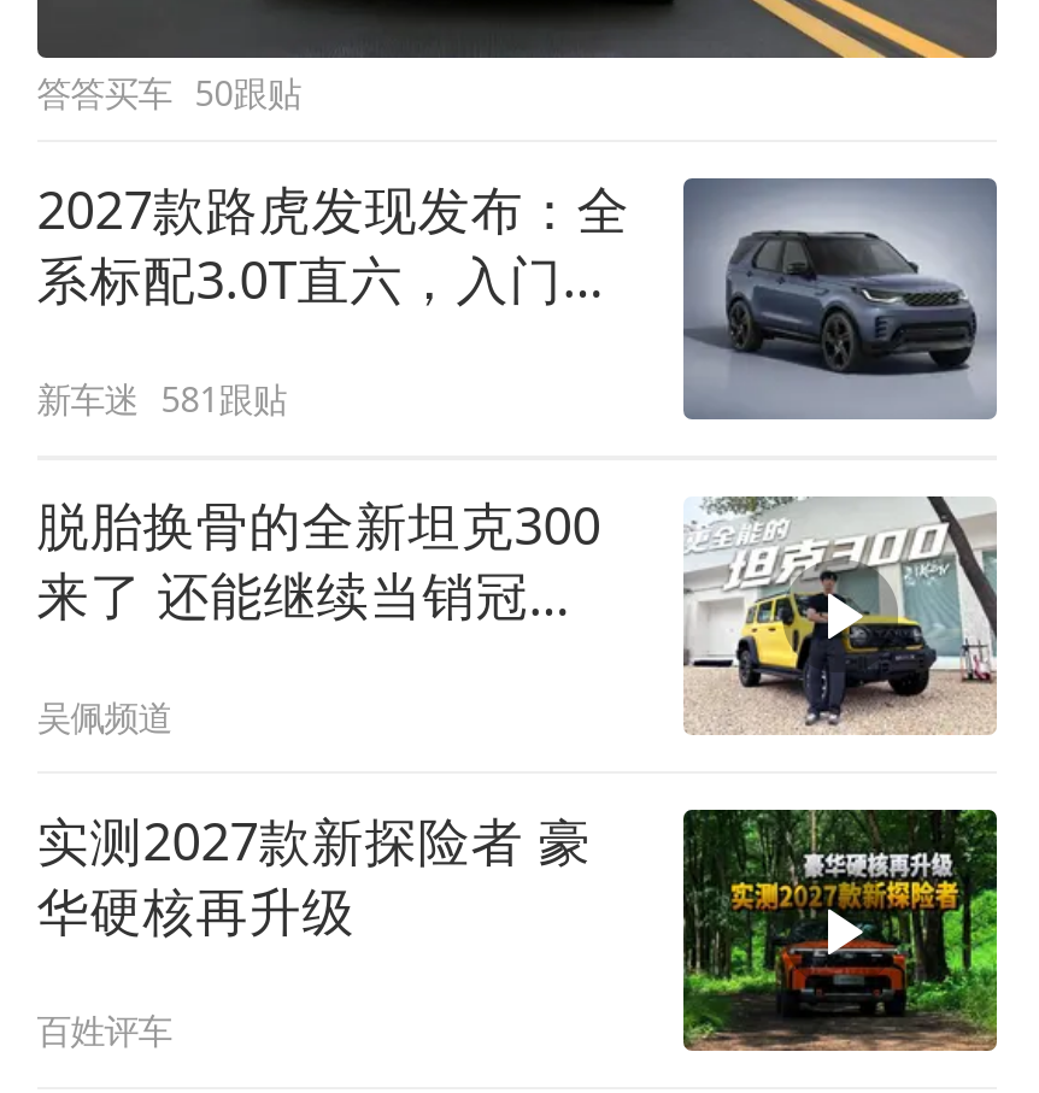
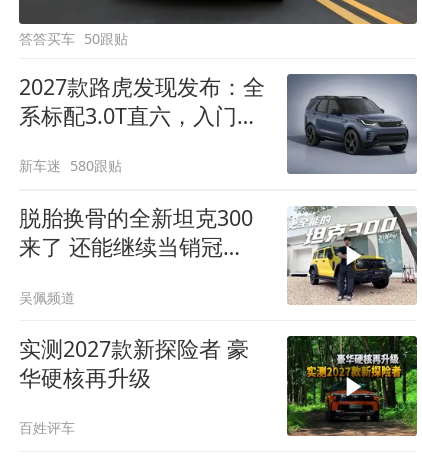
[37,377,286,422] 新车迷 581跟贴 -> [19,156,122,175] 新车迷 580跟贴

